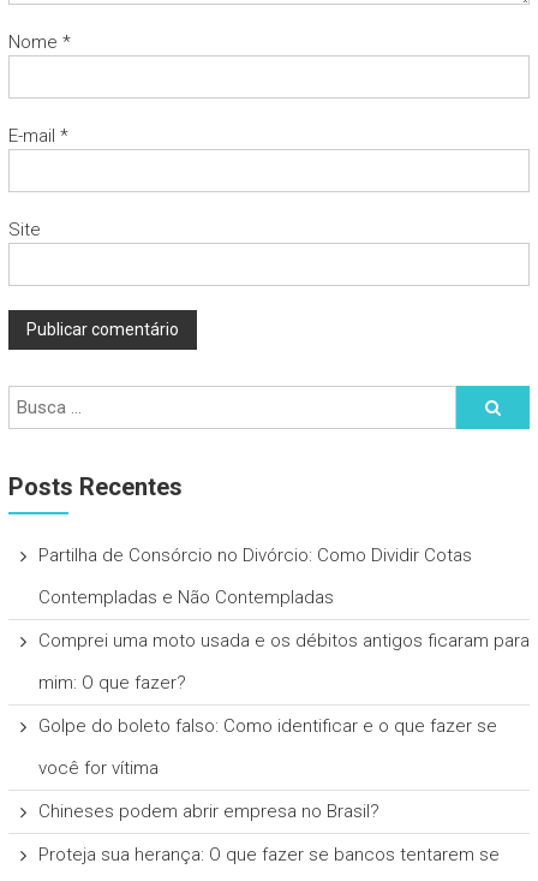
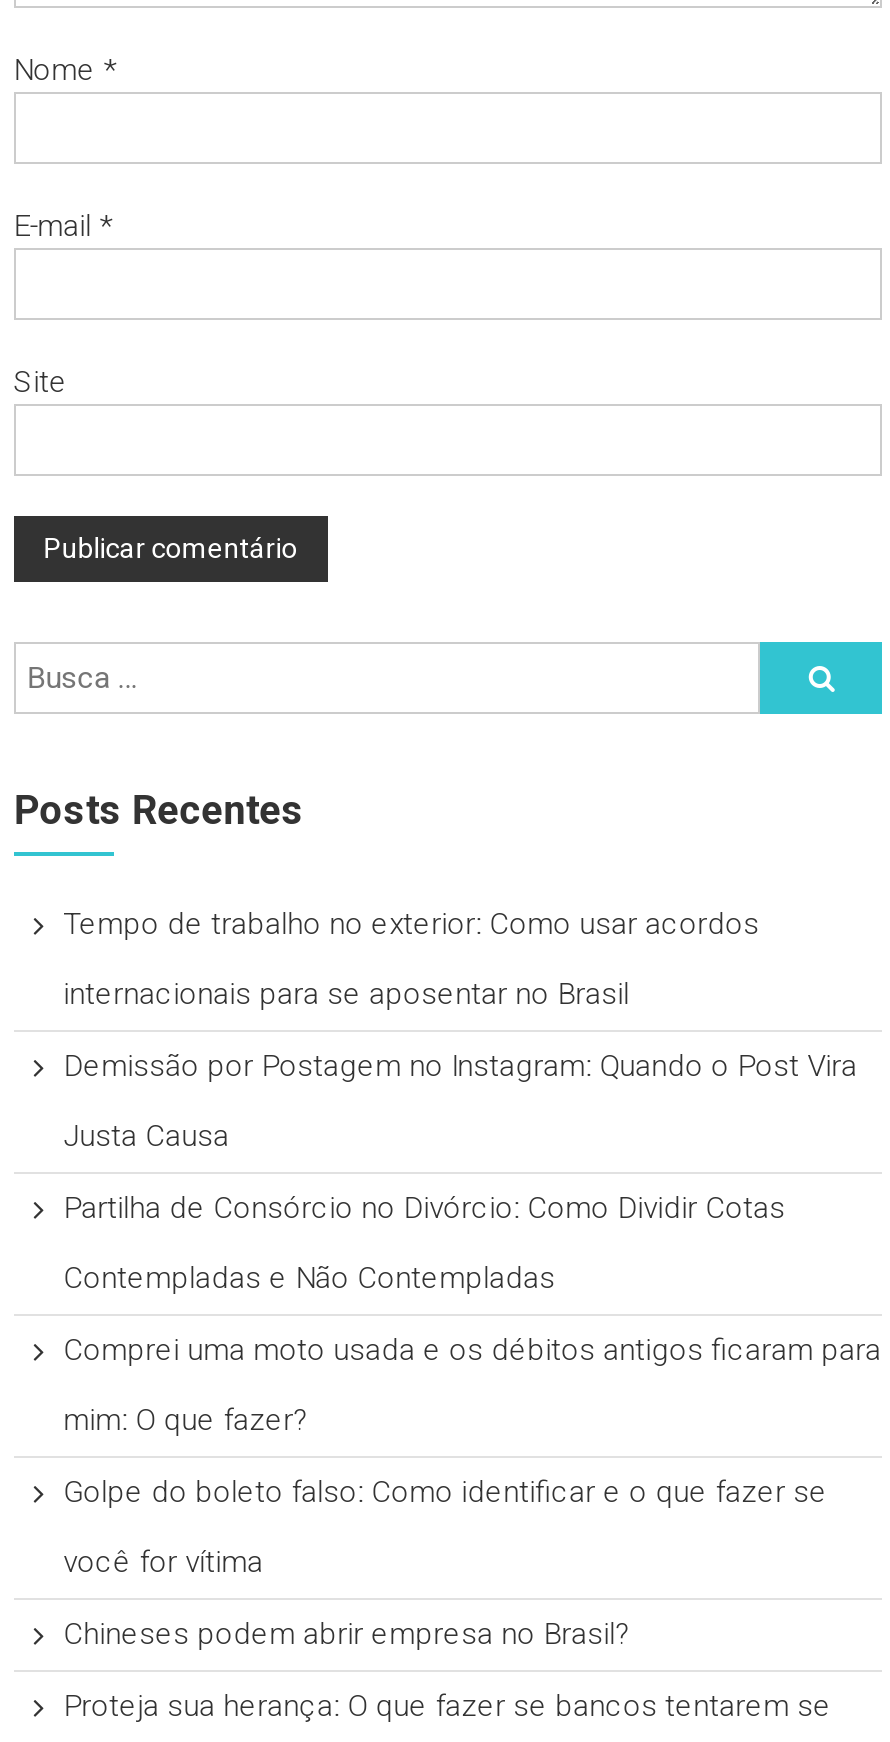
none -> [63,907,857,1155] Tempo de trabalho no exterior: Como usar acordos | internacionais para se aposentar no Brasil | Demissão por Postagem no Instagram: Quando o Post Vira | Justa Causa

